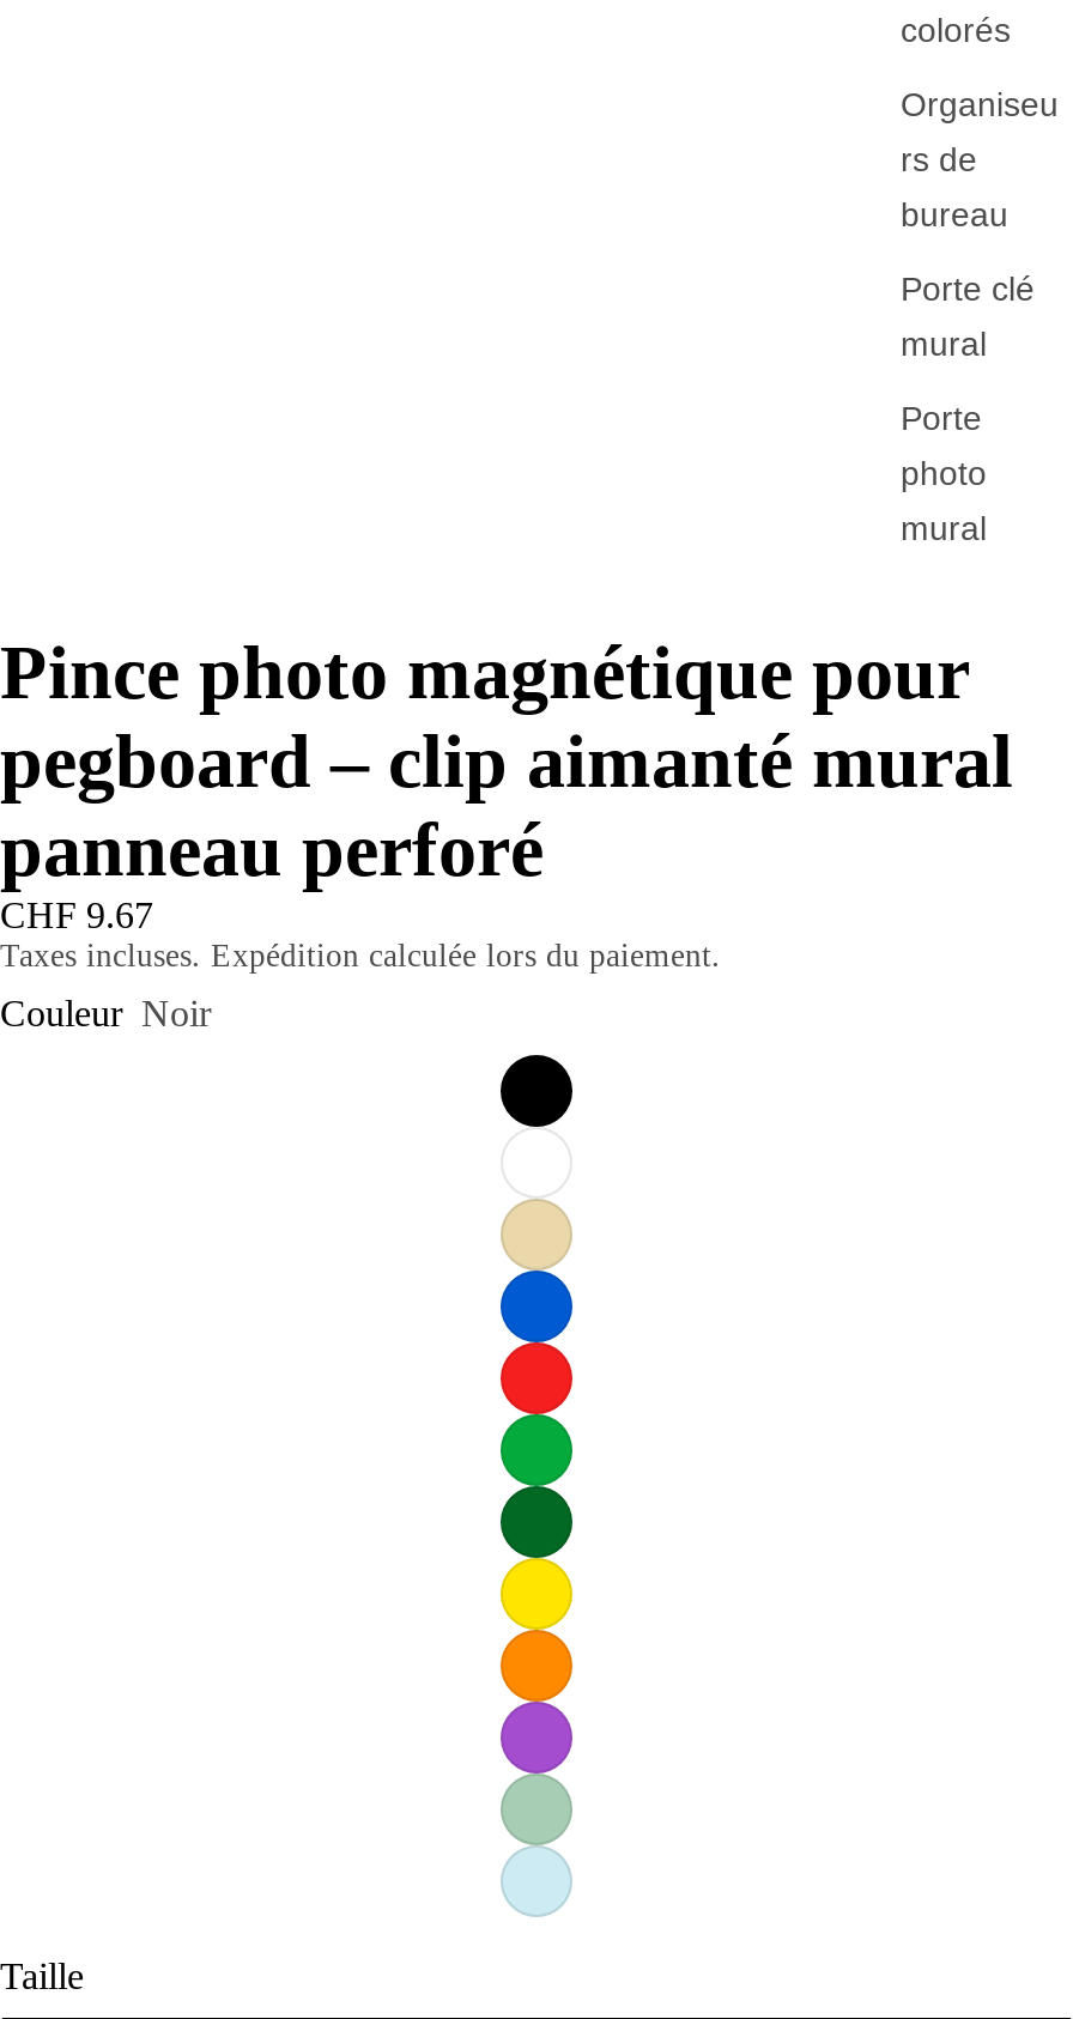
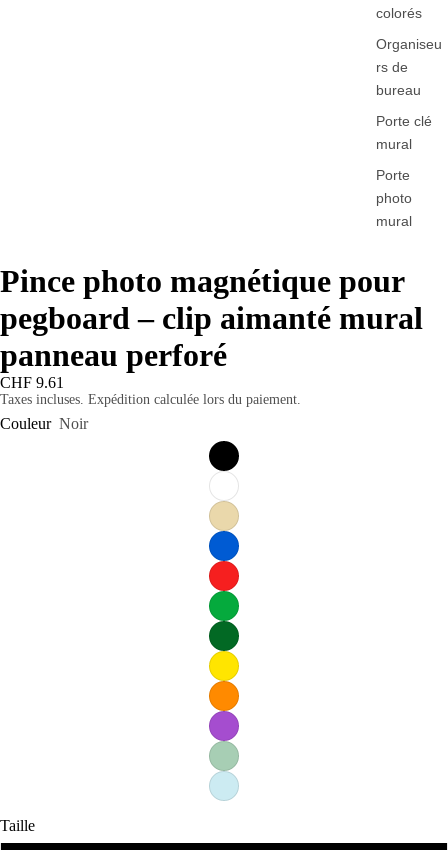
[0,895,153,935] CHF 9.67 -> [0,374,64,391] CHF 9.61

